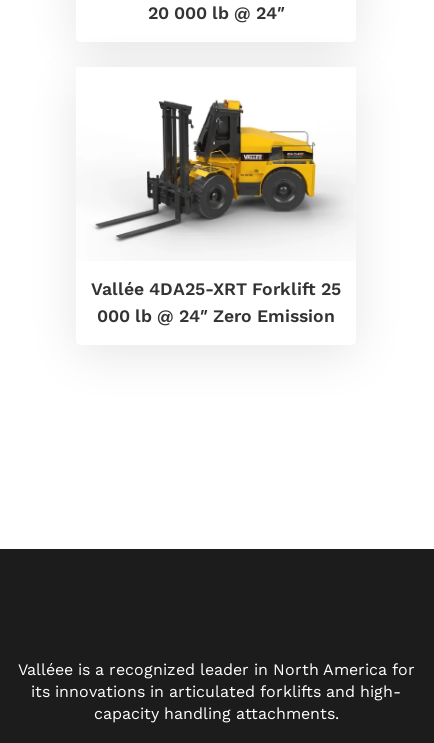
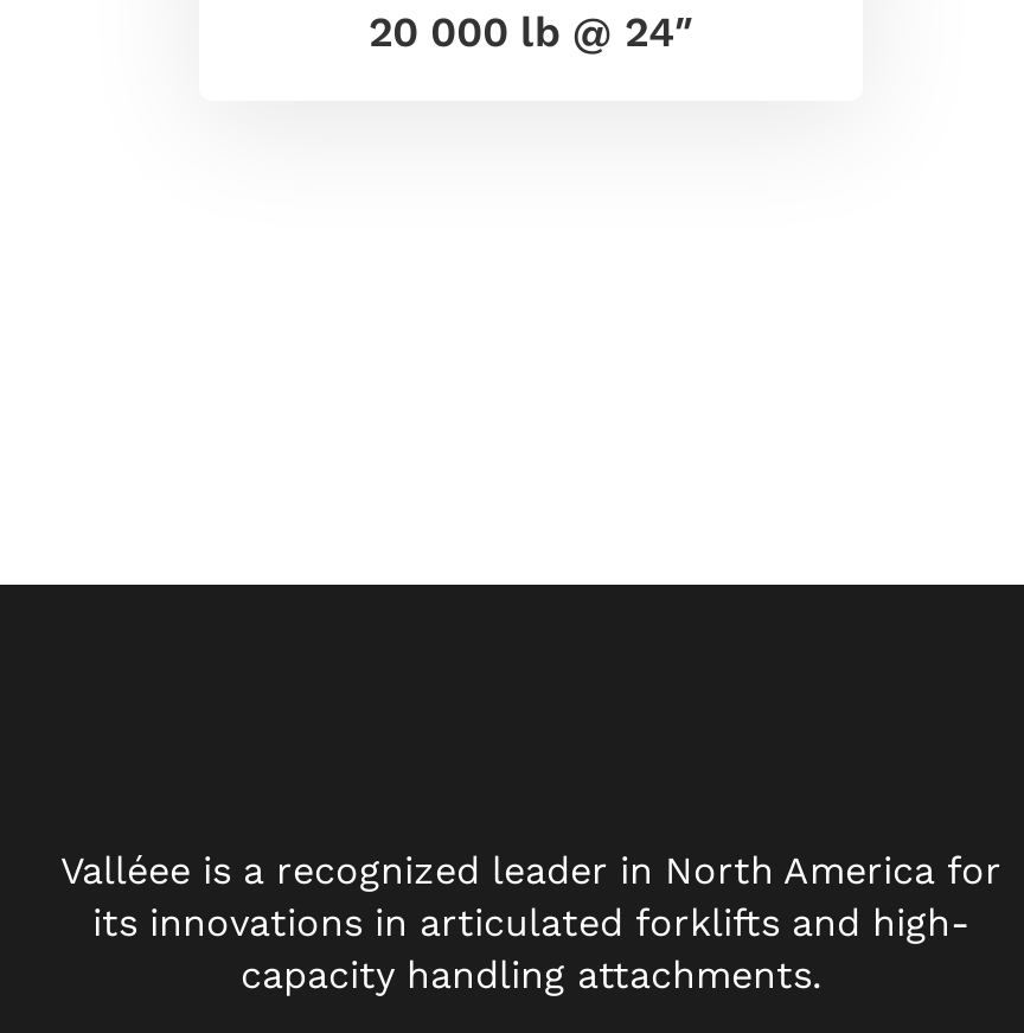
[91,98,341,326] [image] | Vallée 4DA25-XRT Forklift 25 | 000 lb @ 24″ Zero Emission -> none

